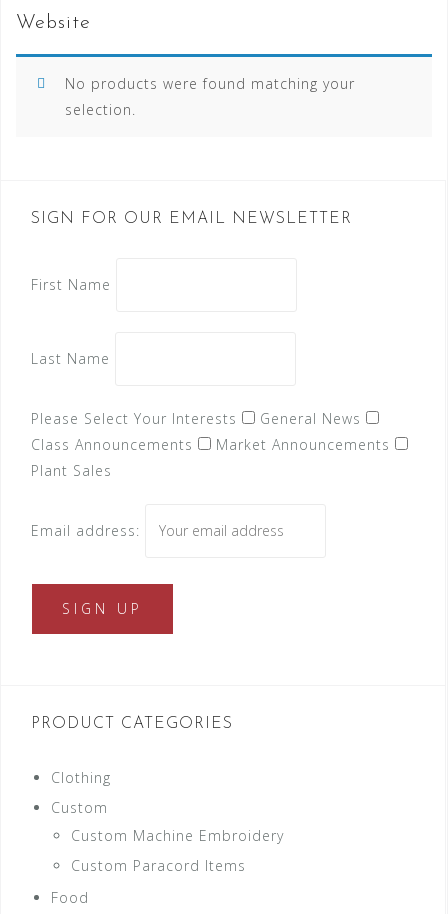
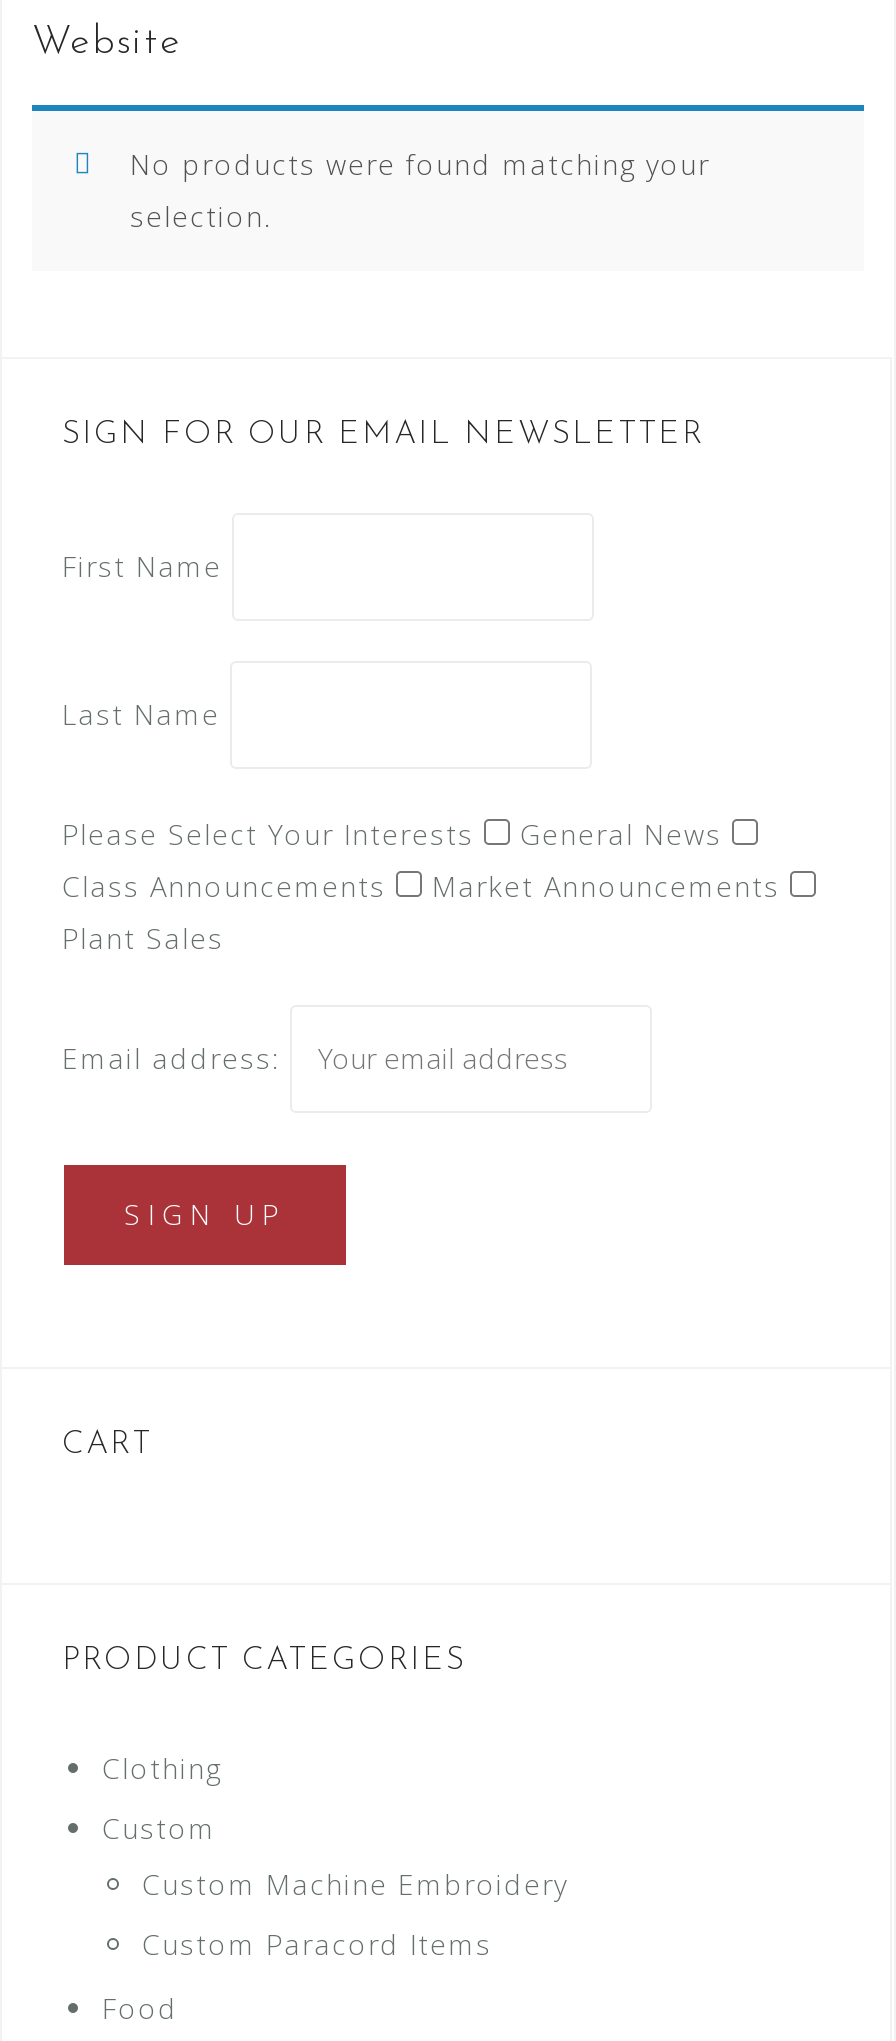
none -> [62,1429,152,1461] CART

